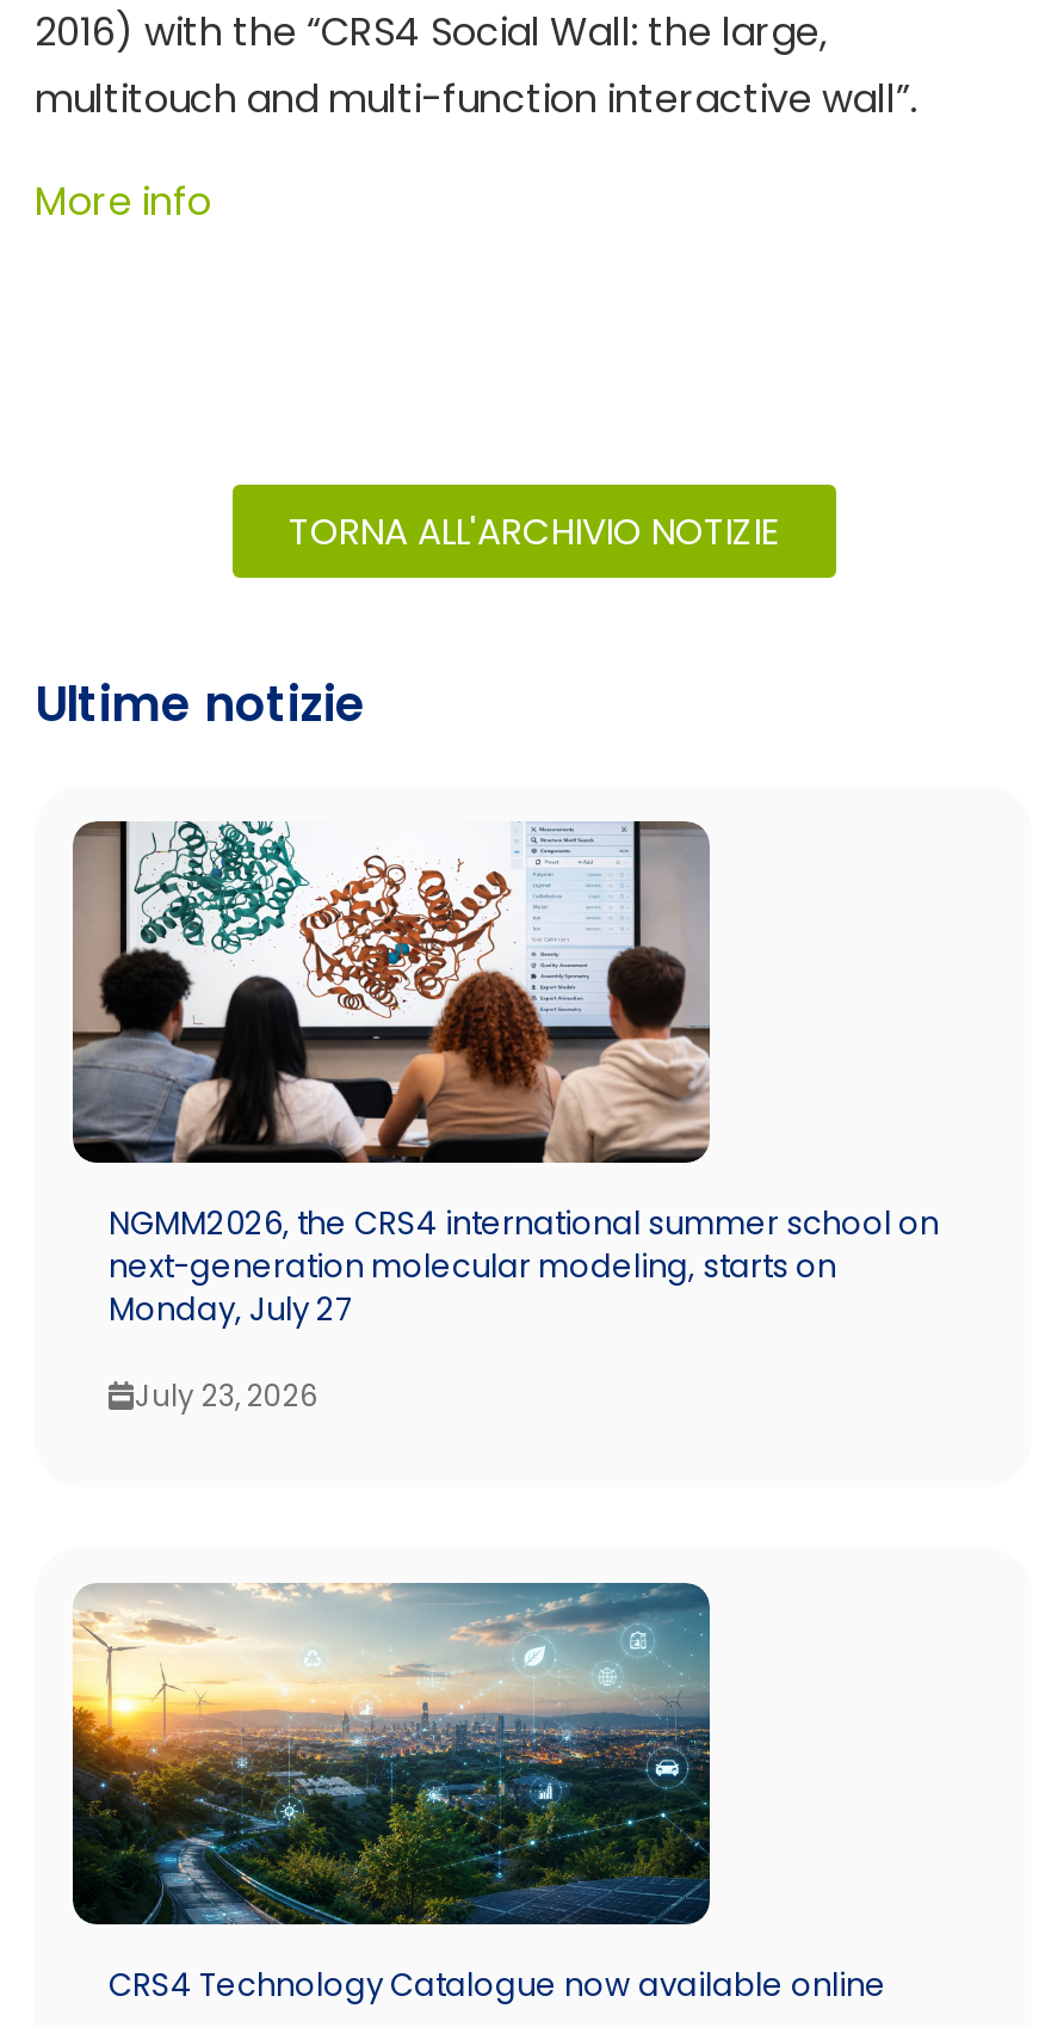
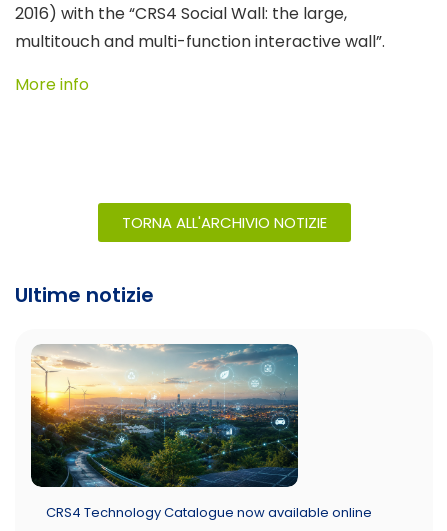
[70,819,939,1416] [image] | NGMM2026, the CRS4 international summer school on | next-generation molecular modeling, starts on | Monday, July 27 | July 23, 2026 -> none

